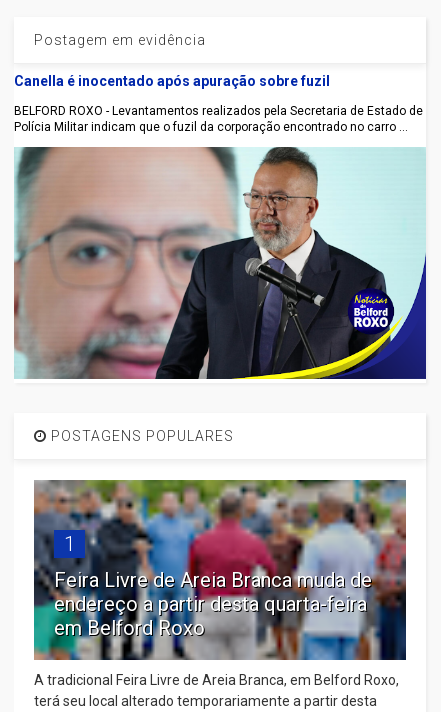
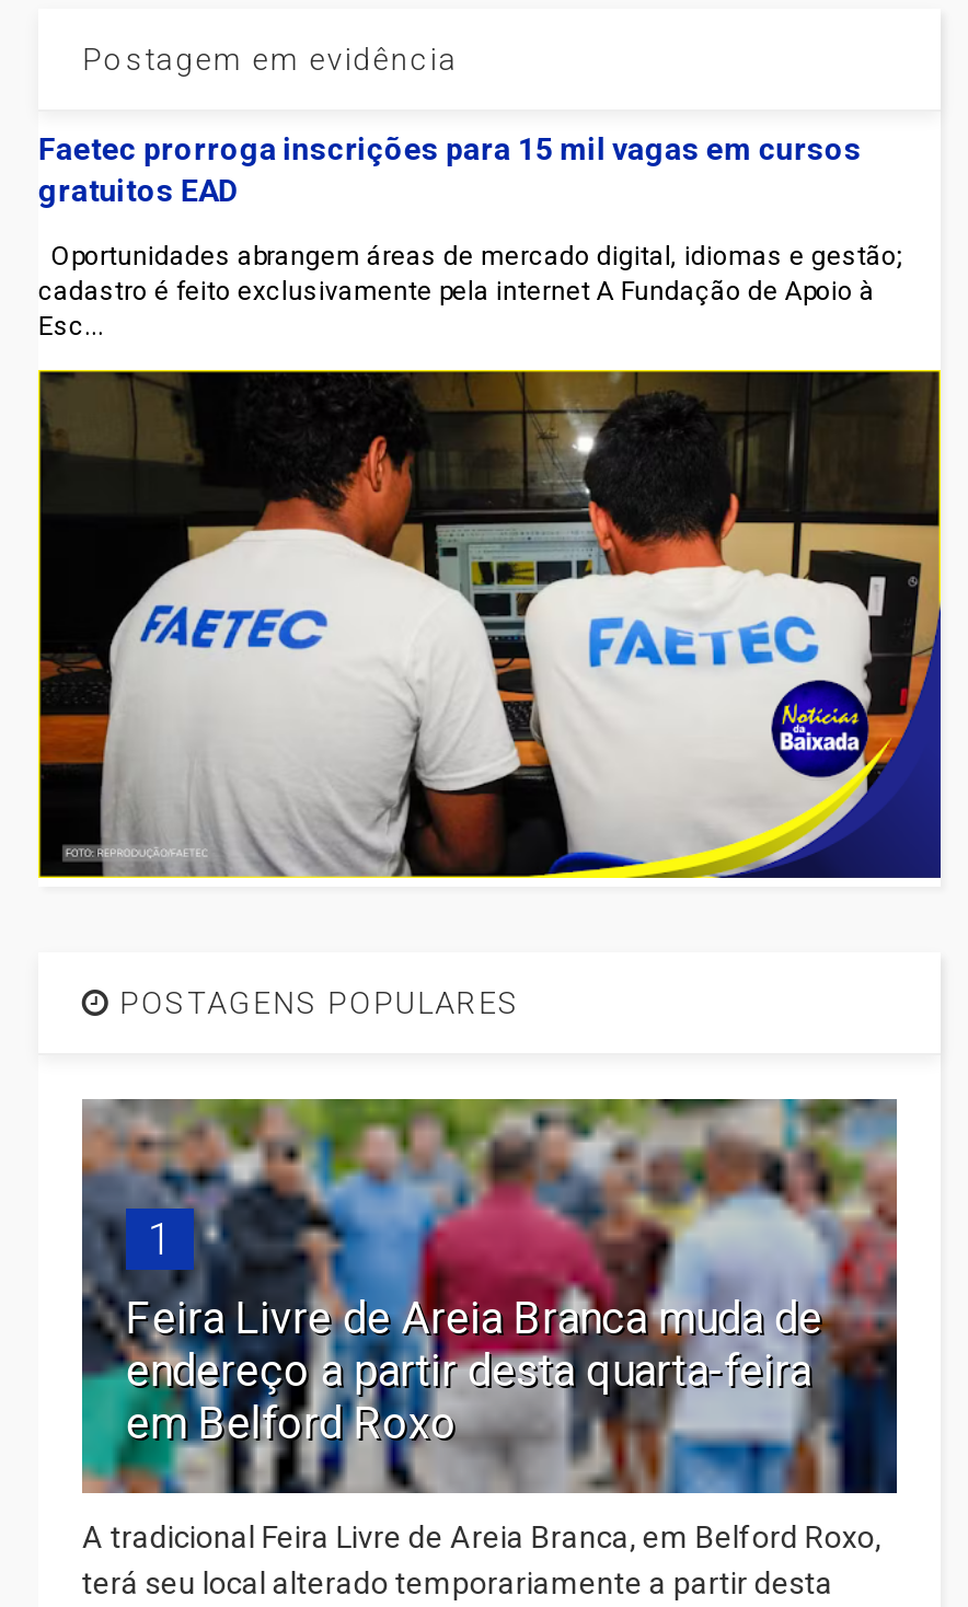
[14,73,330,89] Canella é inocentado após apuração sobre fuzil -> [38,131,862,207] Faetec prorroga inscrições para 15 mil vagas em cursos | gratuitos EAD
[14,104,423,134] BELFORD ROXO - Levantamentos realizados pela Secretaria de Estado de | Polícia Militar indicam que o fuzil da corporação encontrado no carro ... -> [38,240,901,341] Oportunidades abrangem áreas de mercado digital, idiomas e gestão; | cadastro é feito exclusivamente pela internet A Fundação de Apoio à | Esc...
[13,147,426,380] [image] -> [36,368,943,880] [image]

